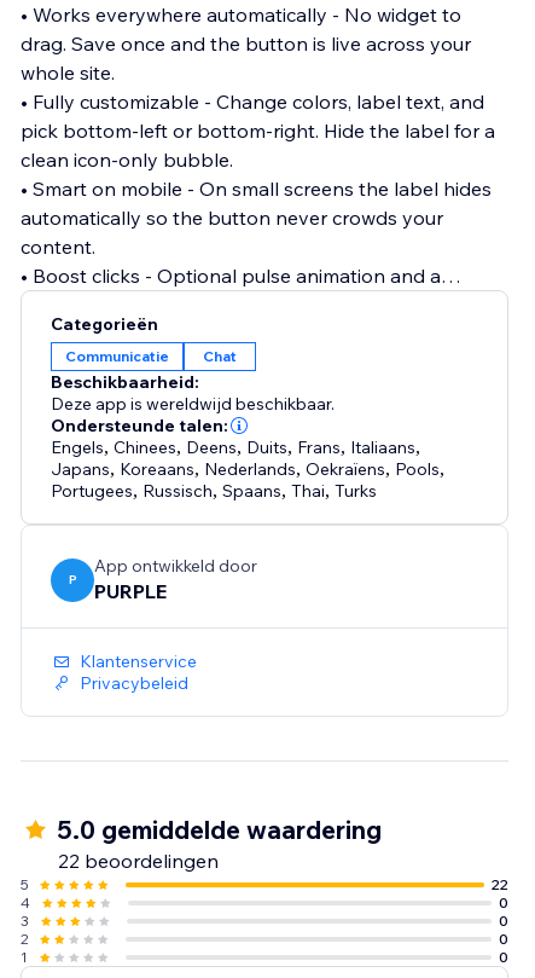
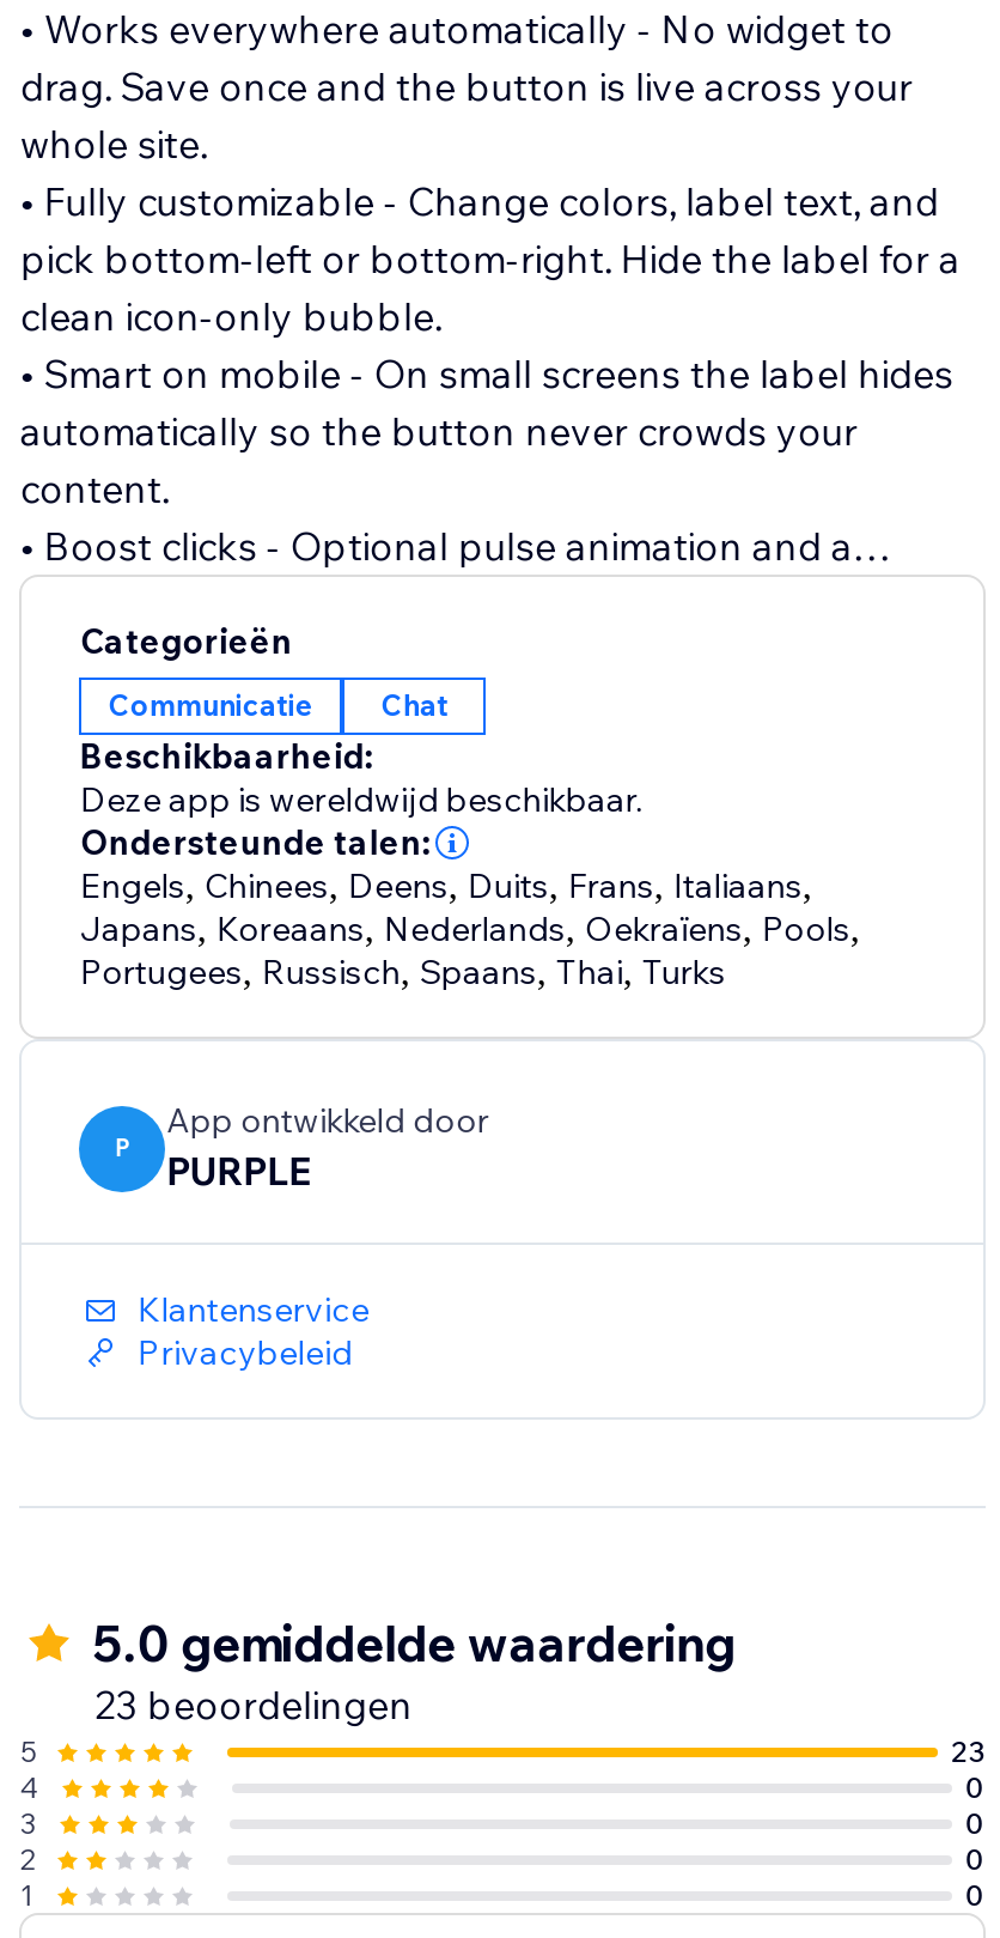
[58,849,219,873] 22 beoordelingen -> [94,1681,412,1729] 23 beoordelingen
[491,875,508,893] 22 -> [951,1734,985,1769] 23

